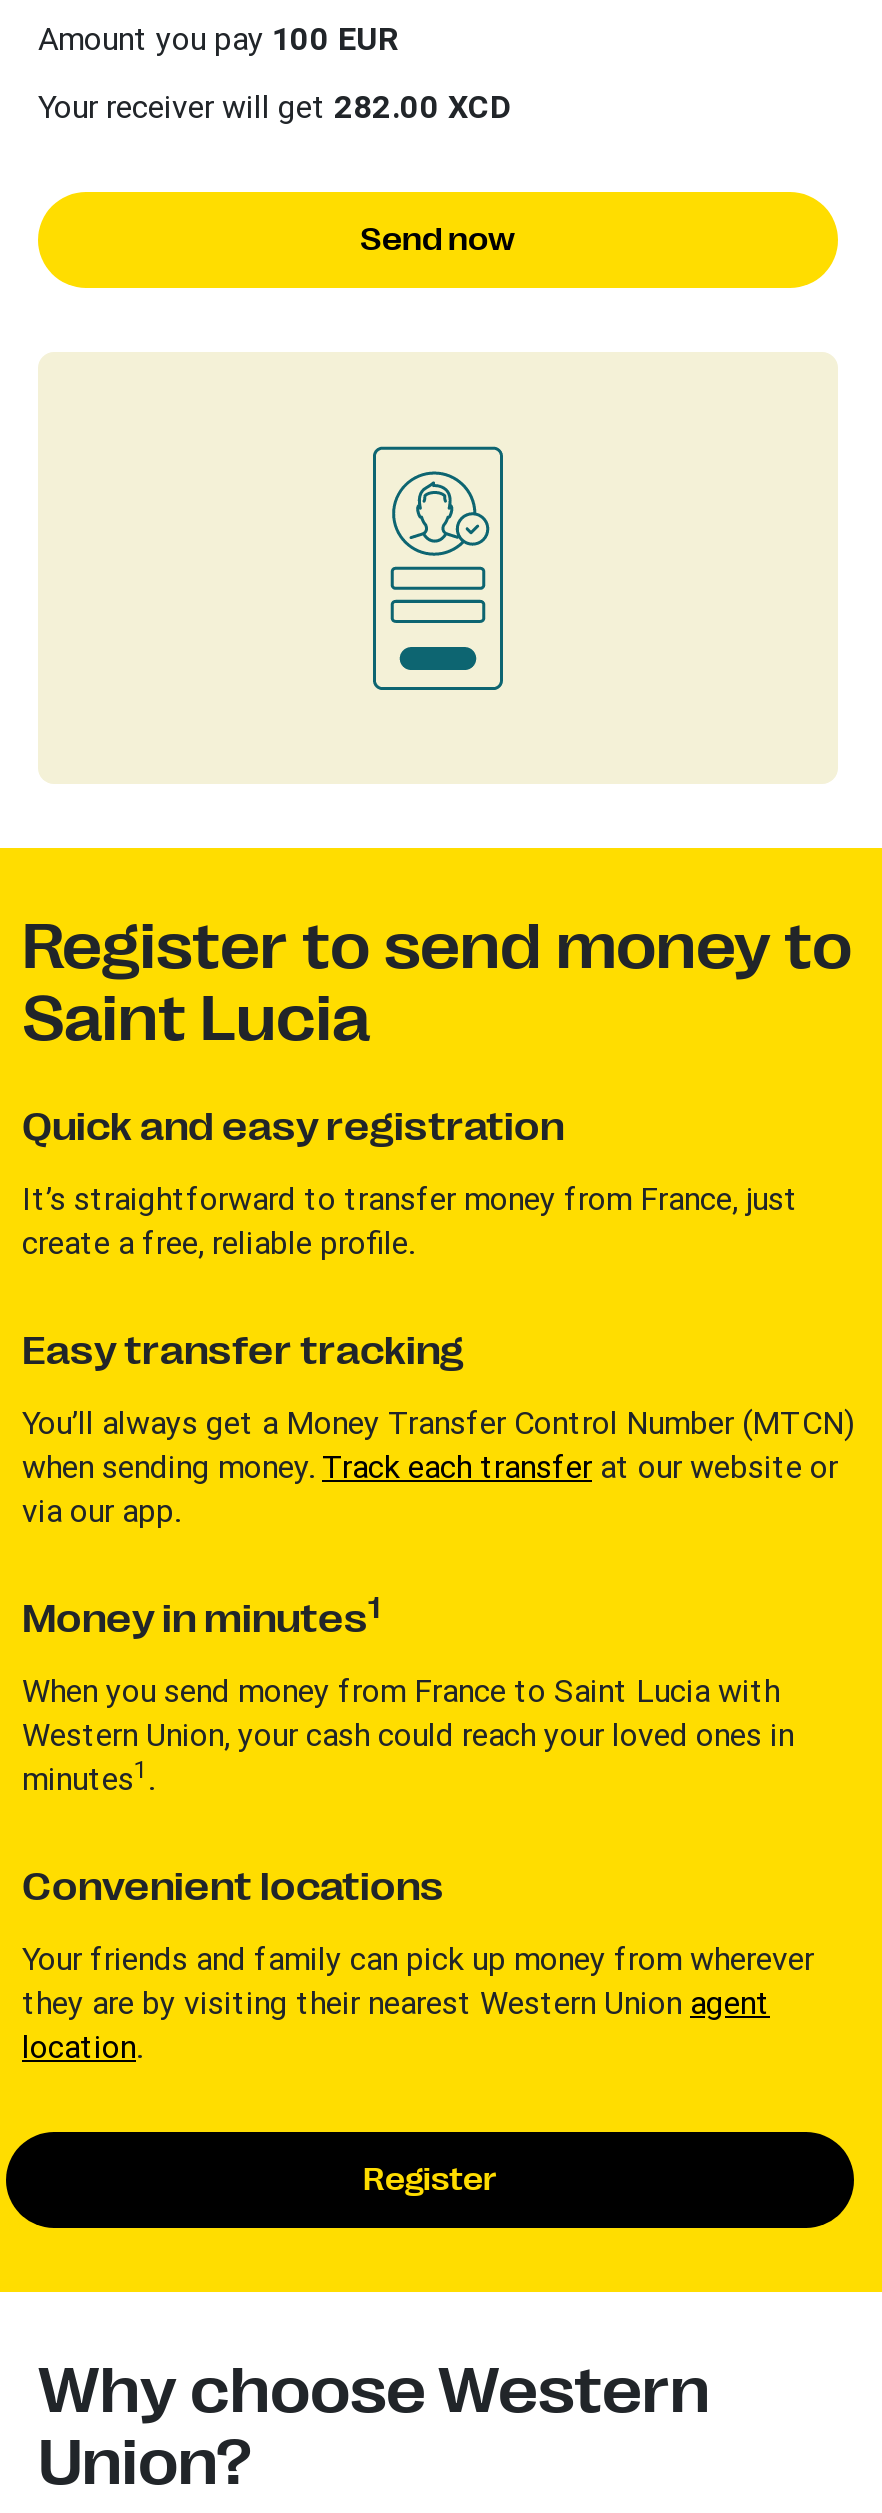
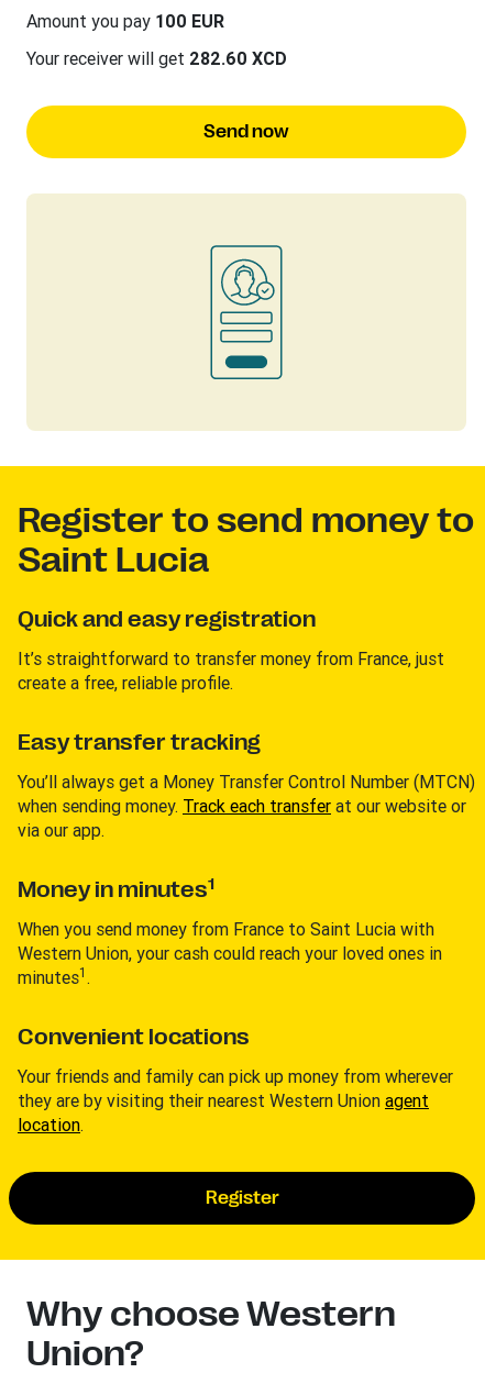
[38,85,512,125] Your receiver will get 282.00 XCD -> [26,47,287,69] Your receiver will get 282.60 XCD

